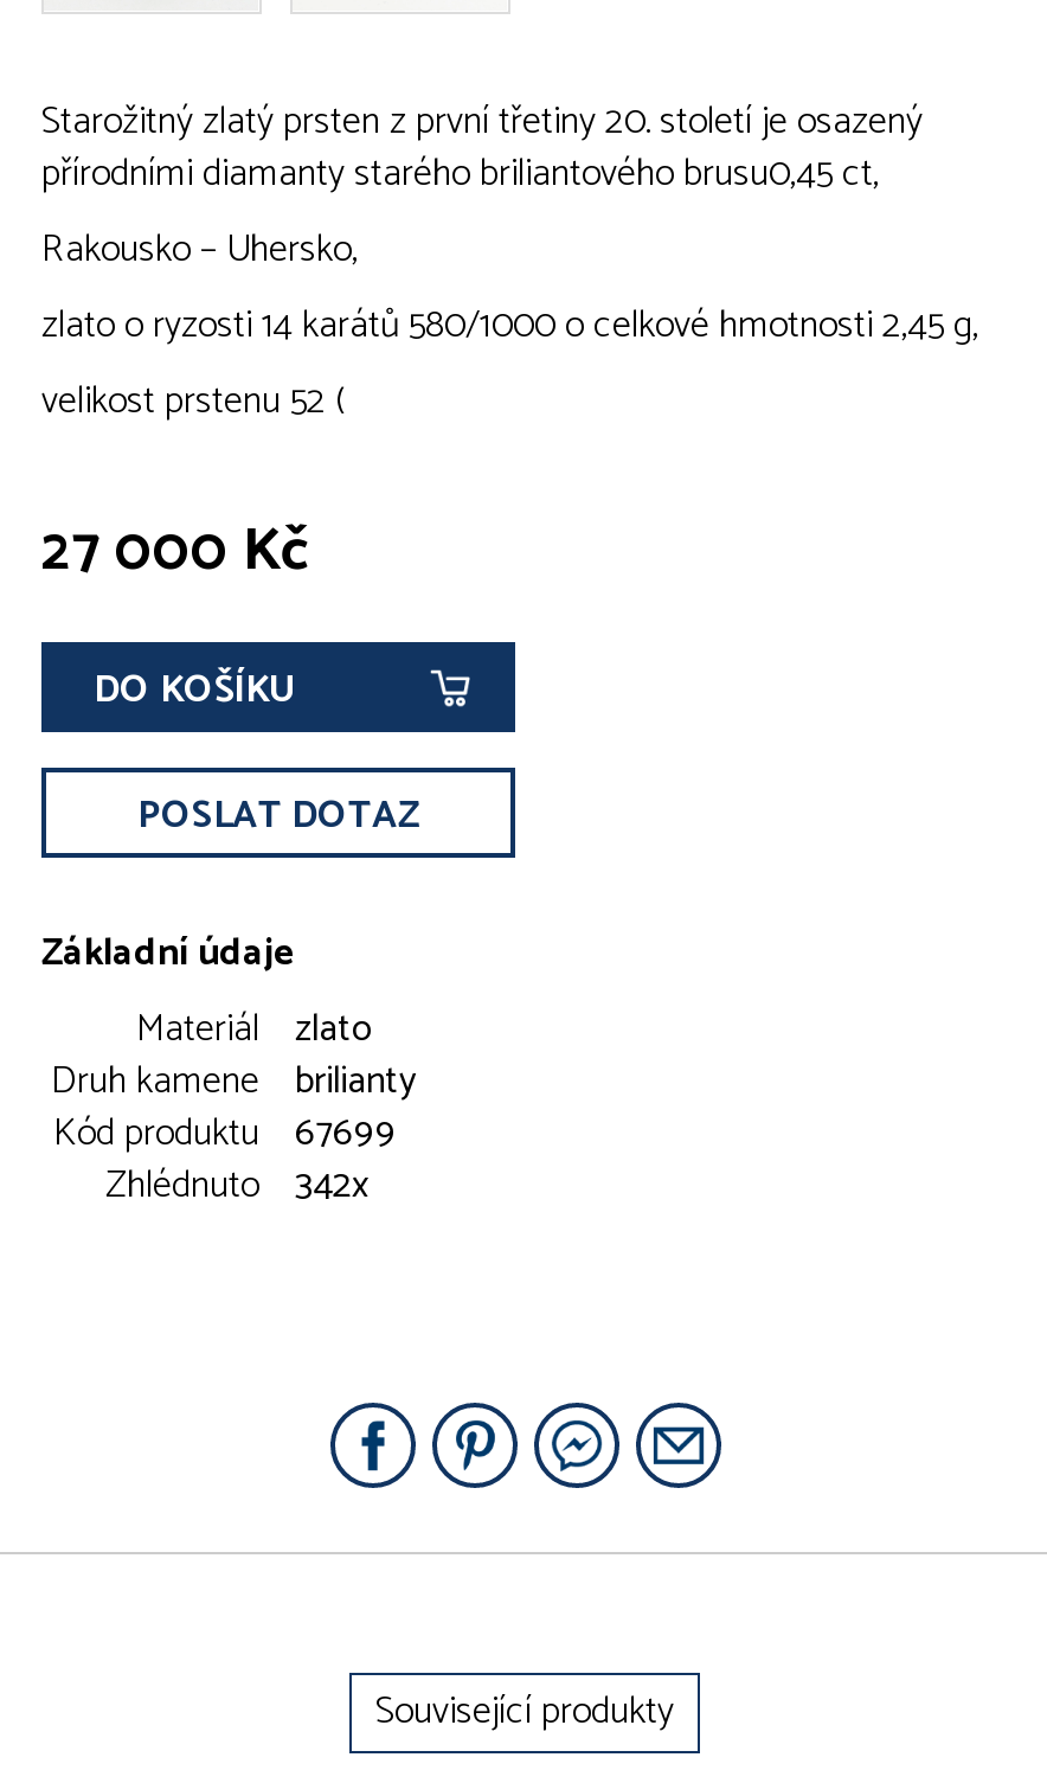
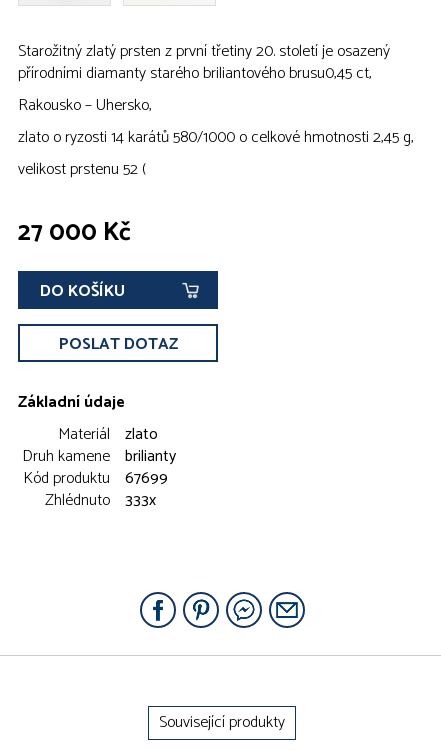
[105,1153,368,1217] Zhlédnuto 342x -> [45,487,156,514] Zhlédnuto 333x

